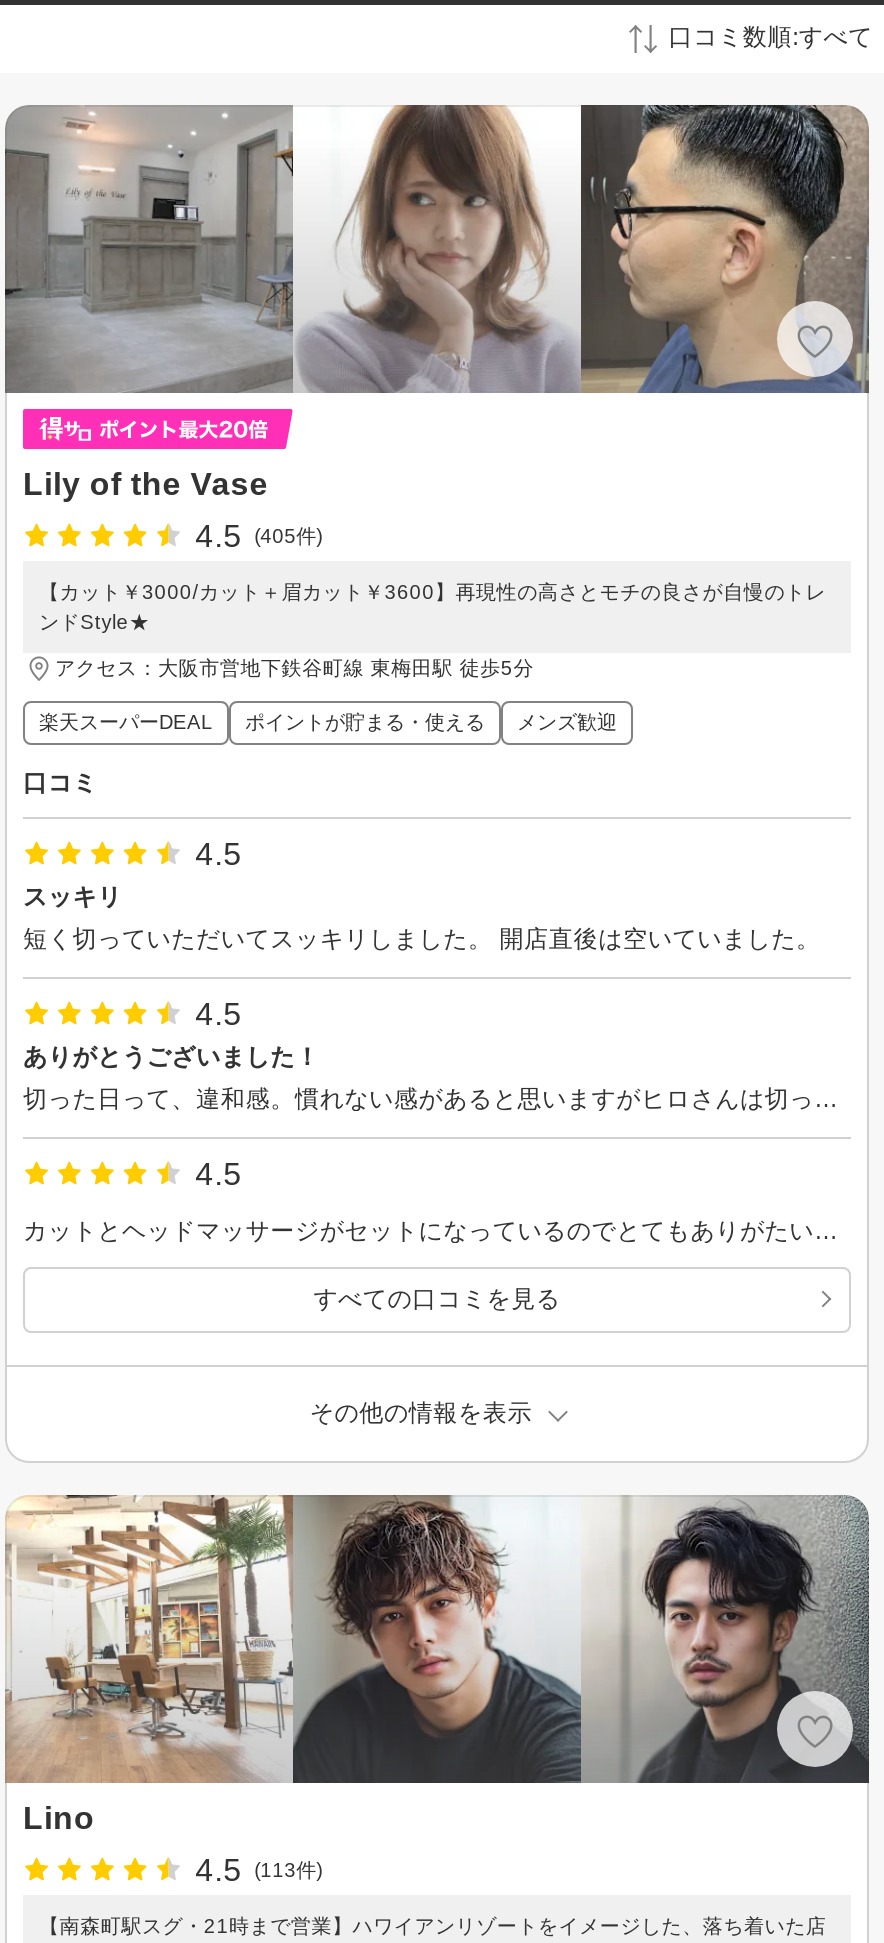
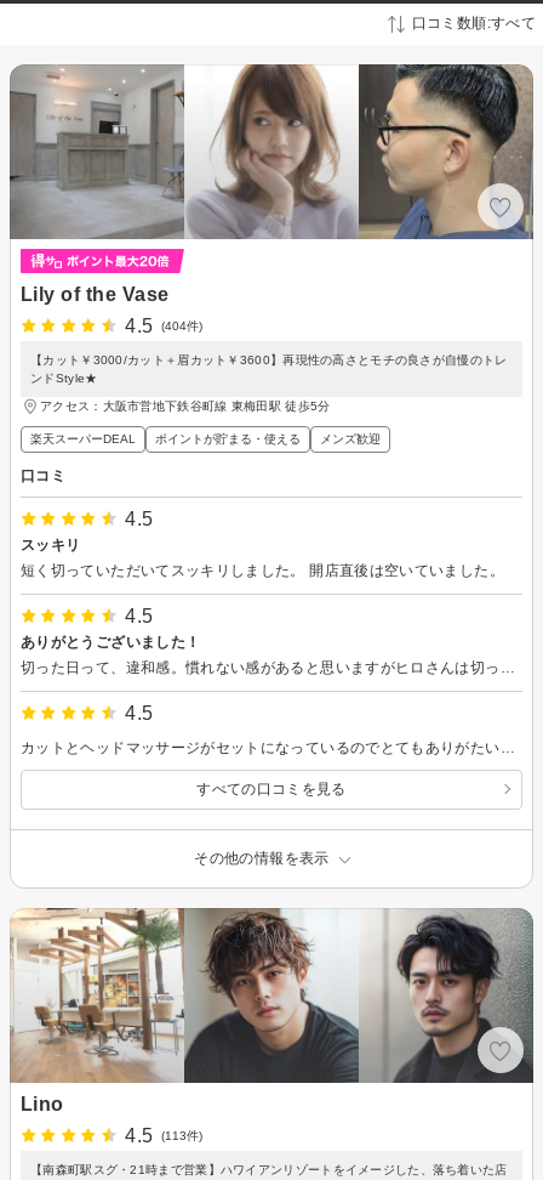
[195,519,322,553] 4.5 (405件) -> [125,315,202,336] 4.5 (404件)

